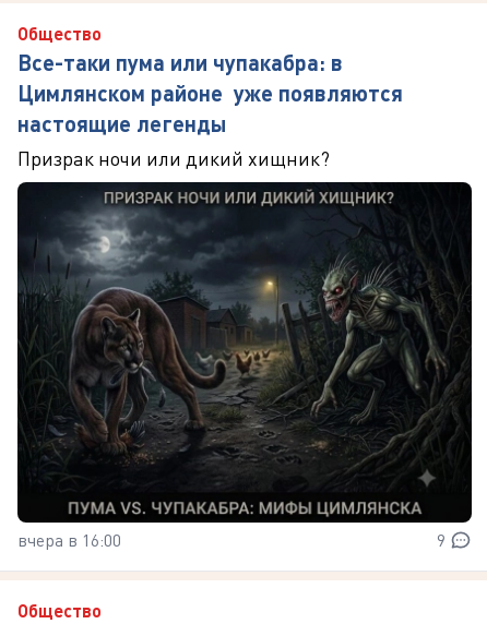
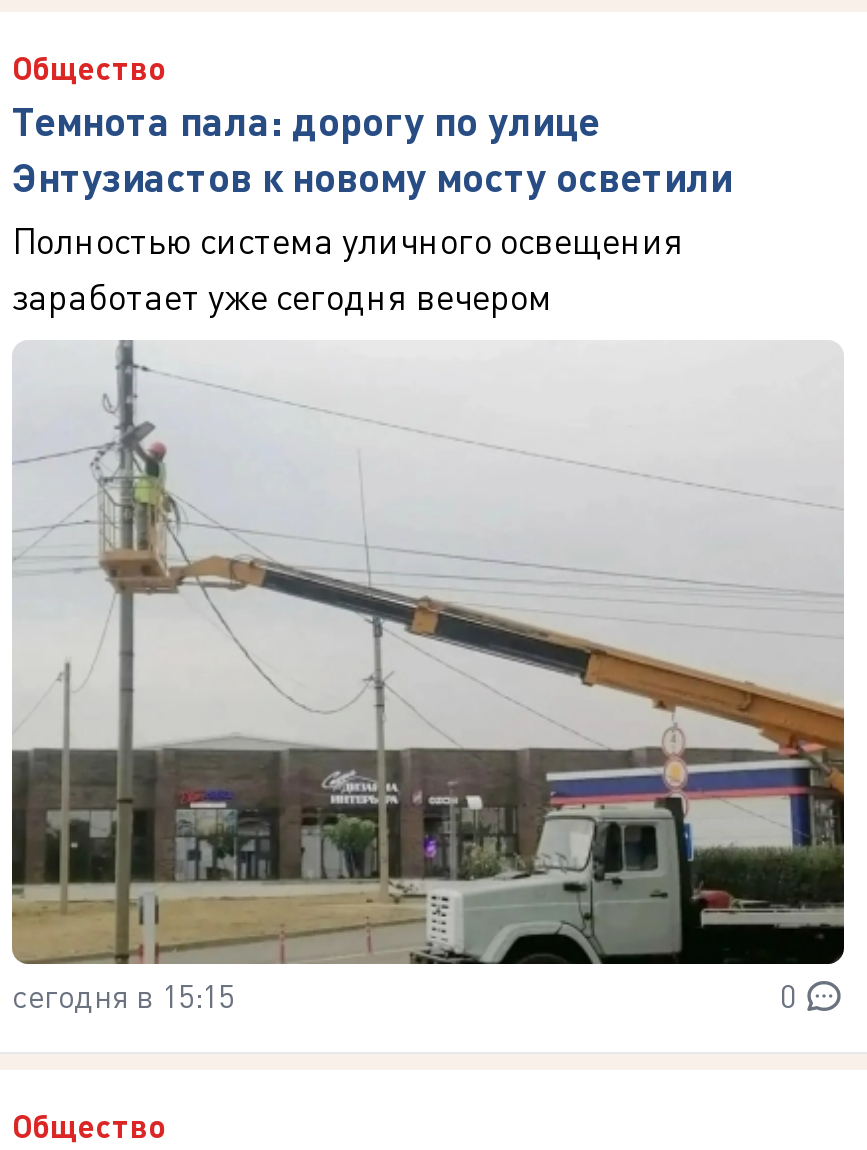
[17,49,403,170] Все-таки пума или чупакабра: в | Цимлянском районе уже появляются | настоящие легенды | Призрак ночи или дикий хищник? -> [12,96,732,318] Темнота пала: дорогу по улице | Энтузиастов к новому мосту осветили | Полностью система уличного освещения | заработает уже сегодня вечером
[16,181,473,551] [image] | вчера в 16:00 | 9 -> [10,340,846,1016] [image] | сегодня в 15:15 | 0

